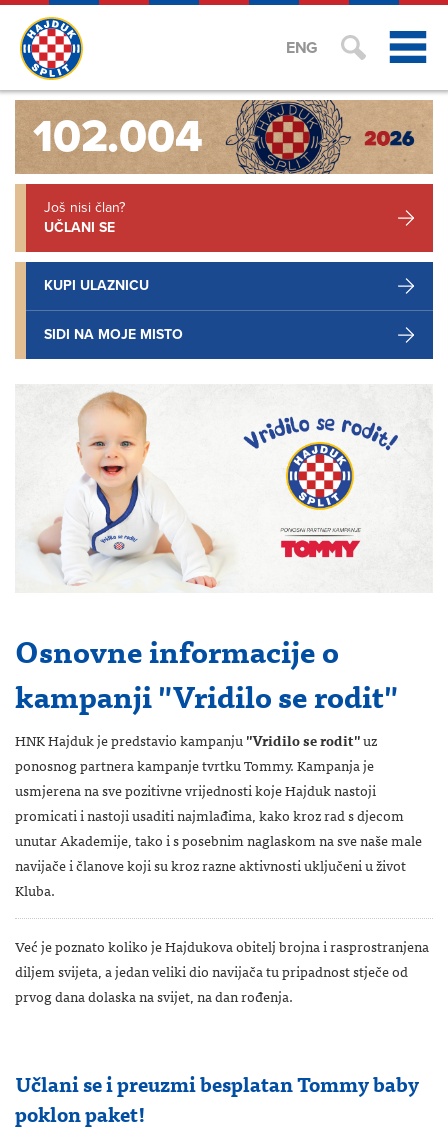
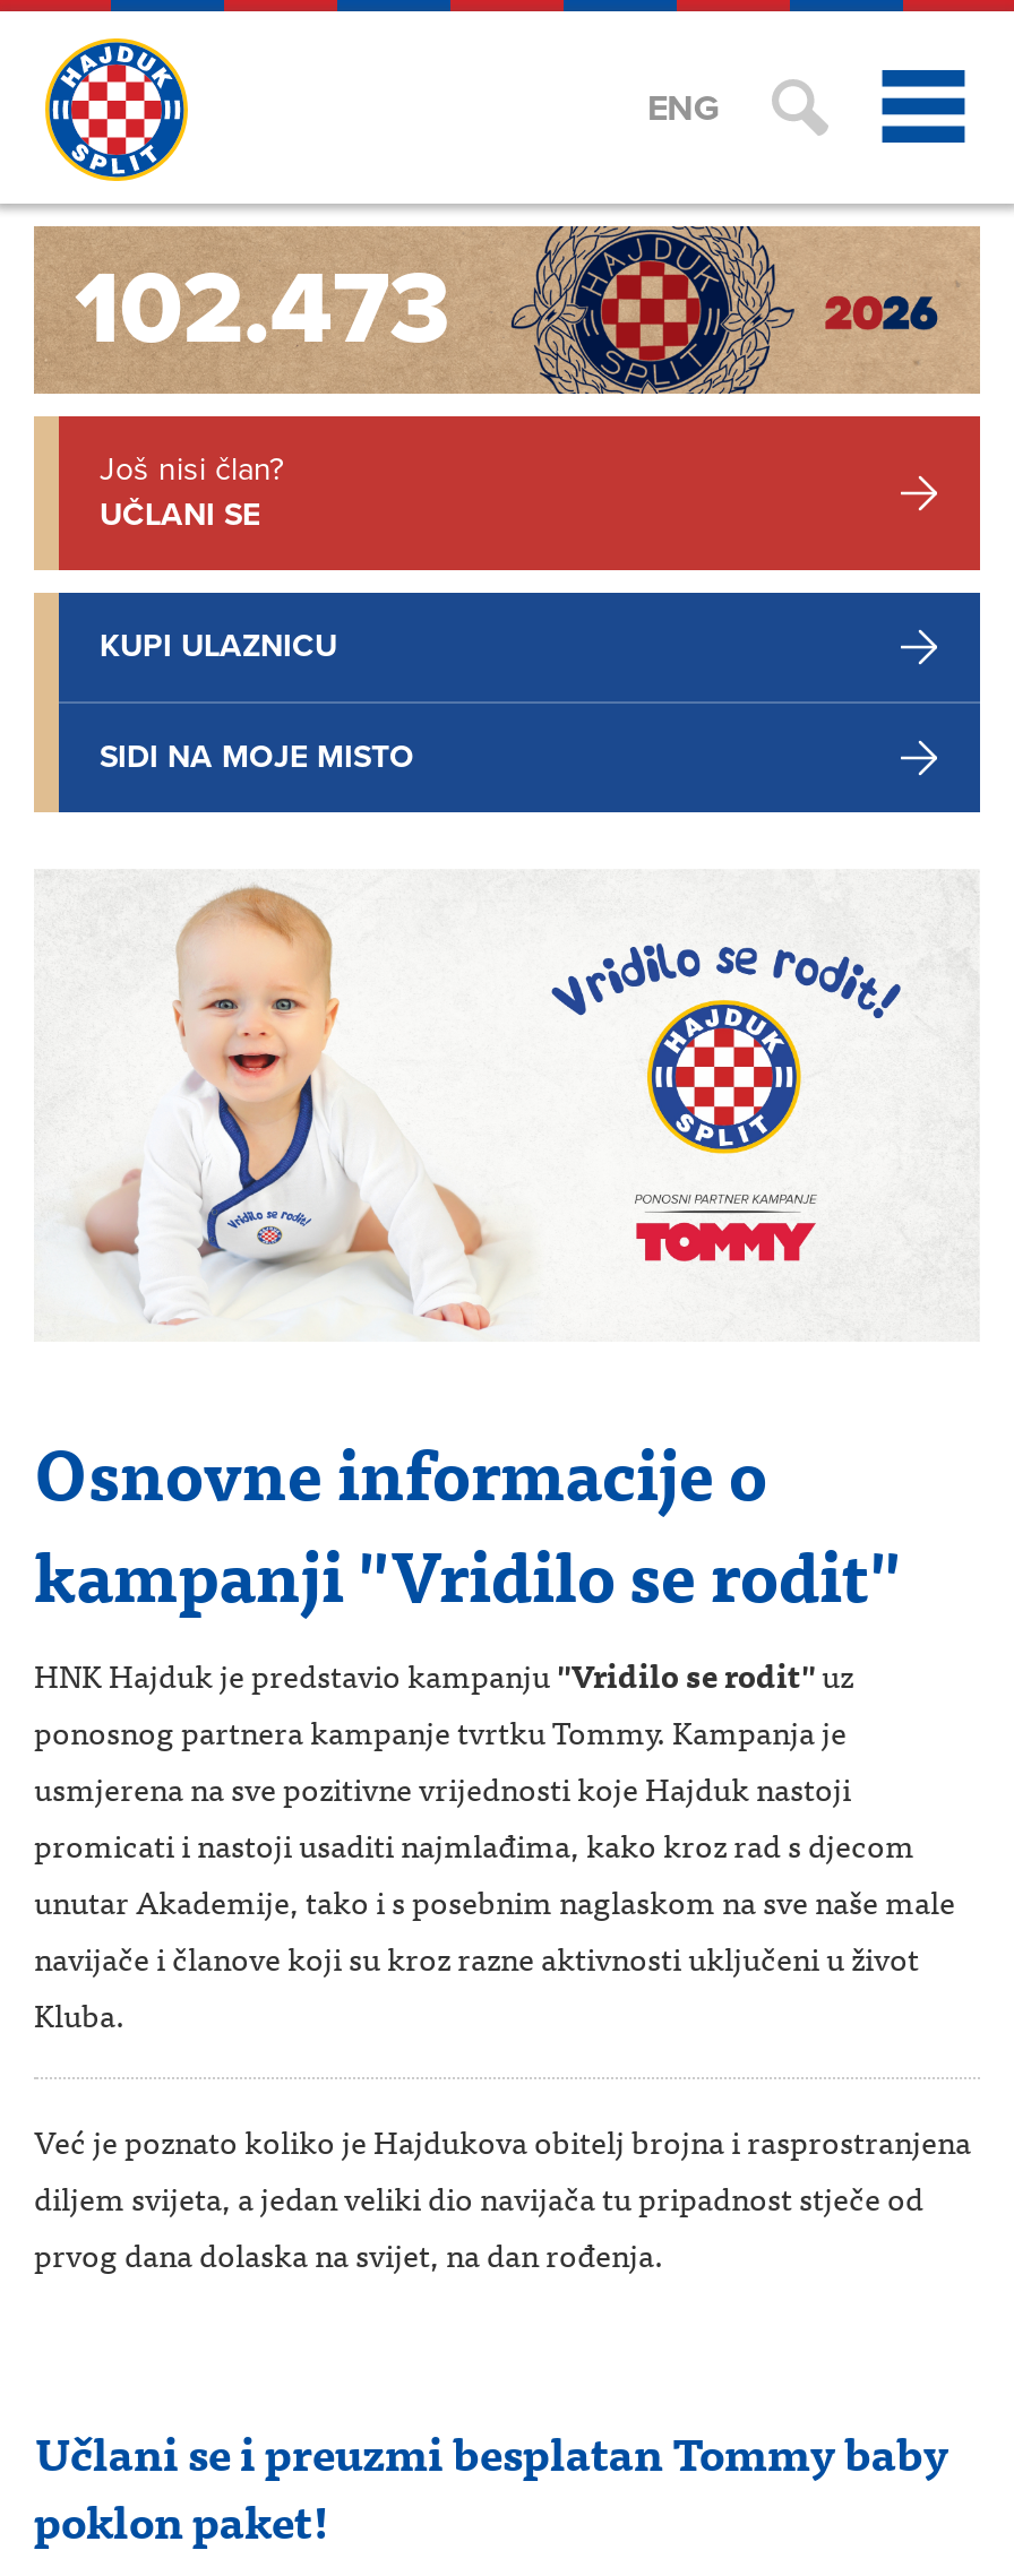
[33,110,203,164] 102.004 -> [75,249,450,371] 102.473

